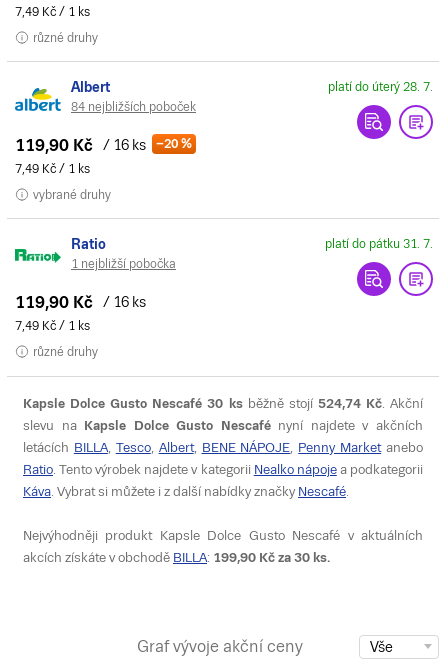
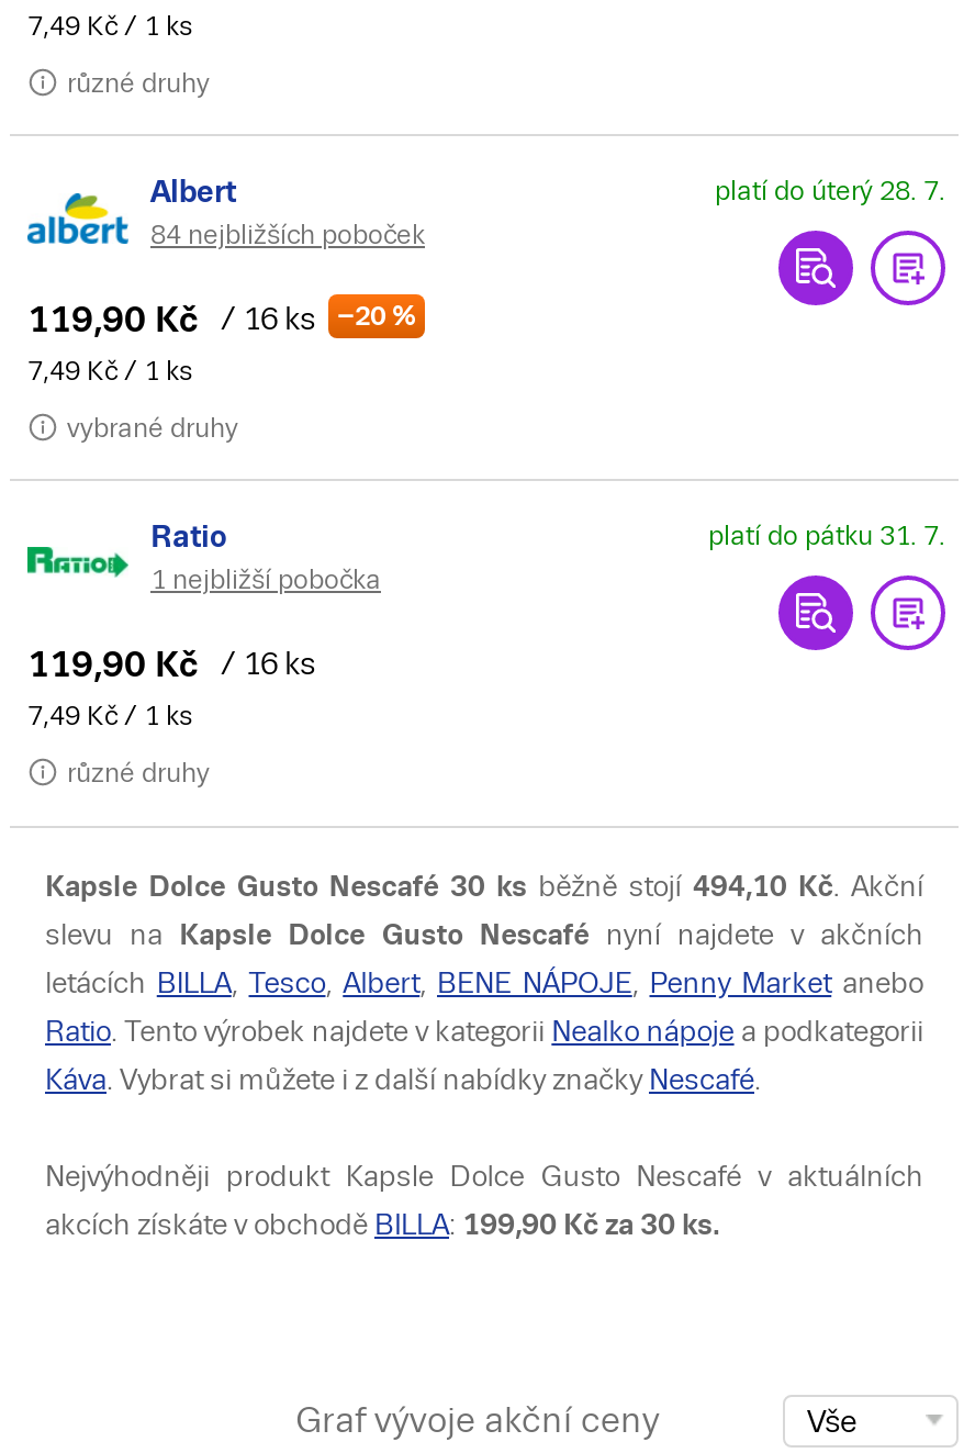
[23,396,423,411] Kapsle Dolce Gusto Nescafé 30 ks běžně stojí 524,74 Kč. Akční -> [45,870,923,903] Kapsle Dolce Gusto Nescafé 30 ks běžně stojí 494,10 Kč. Akční

